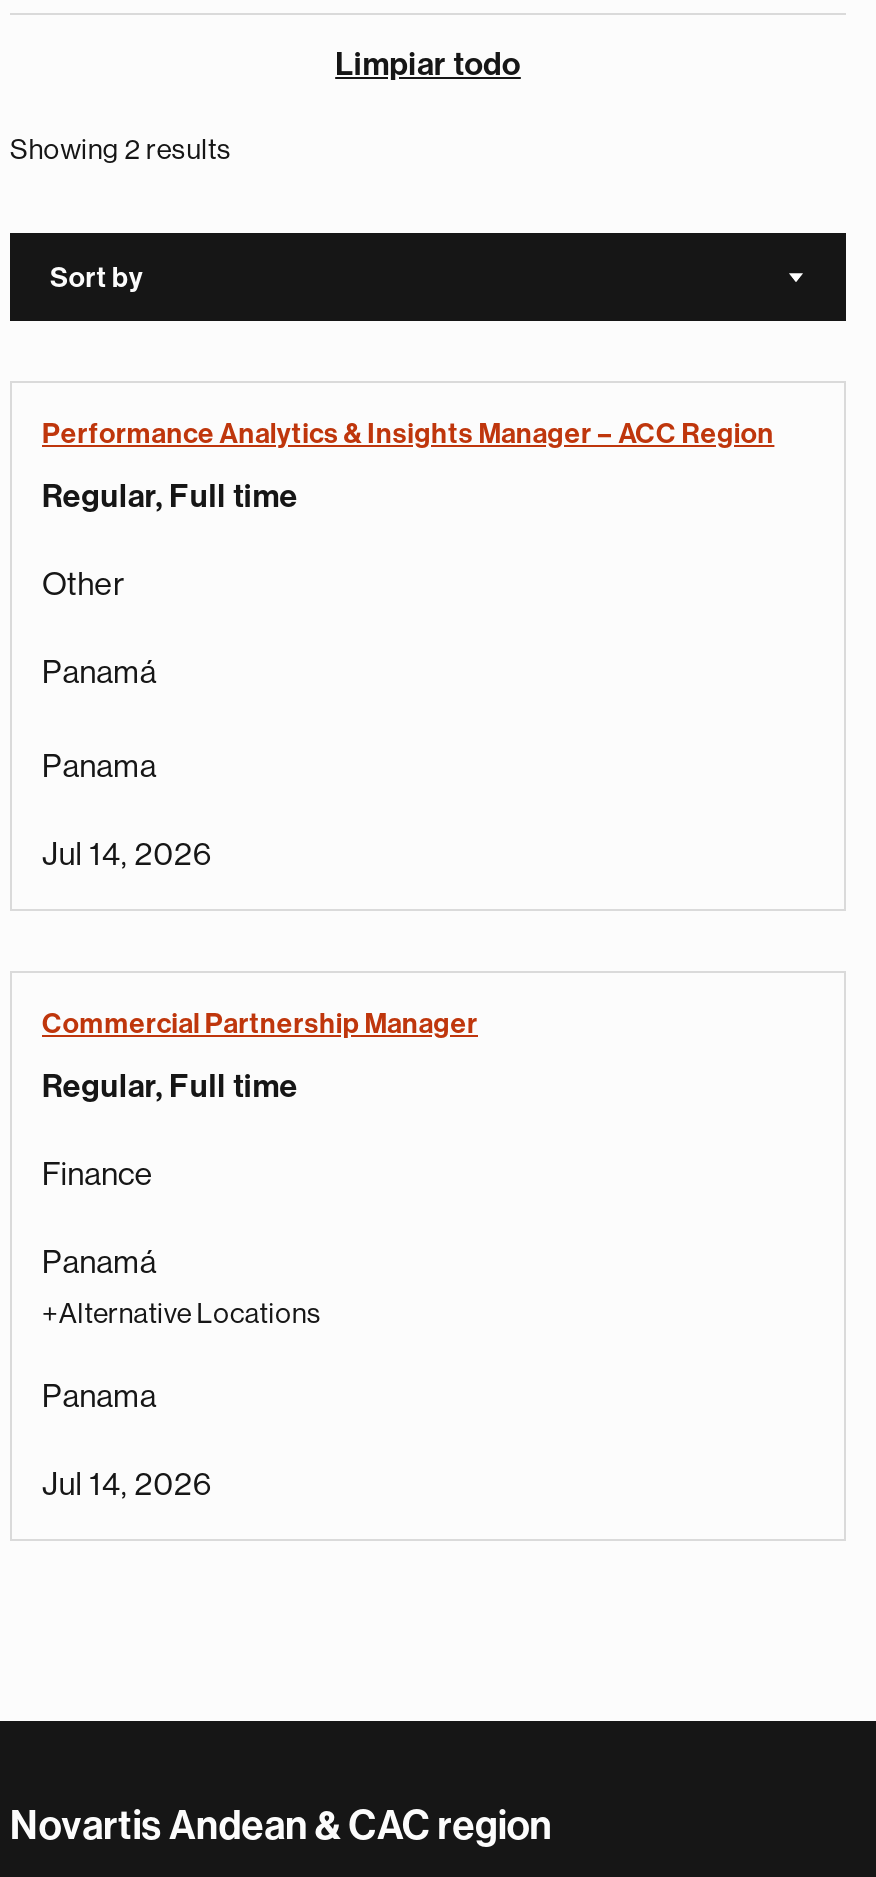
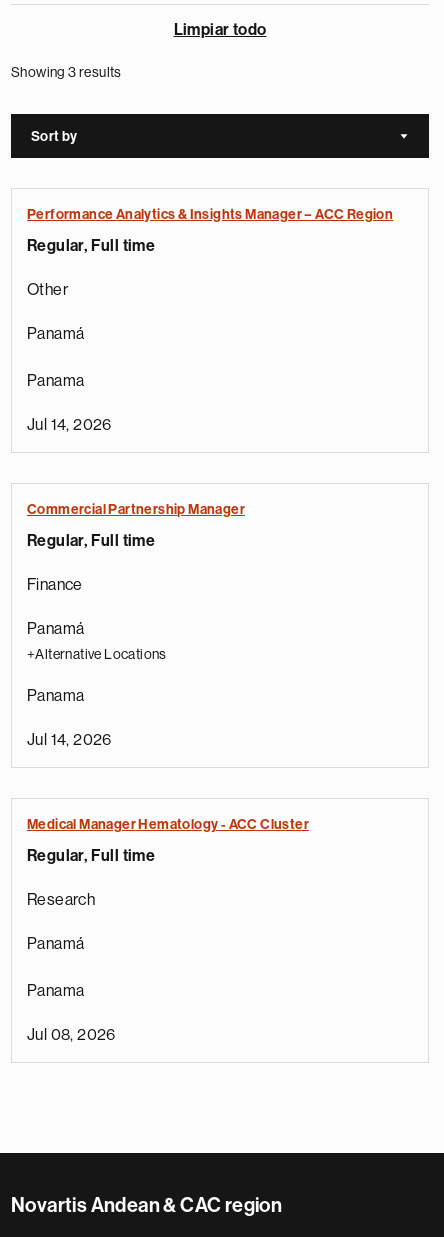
[10,135,232,163] Showing 2 results -> [11,65,122,79] Showing 3 results
none -> [27,817,309,1043] Medical Manager Hematology - ACC Cluster | Regular, Full time | Research | Panamá | Panama | Jul 08, 2026

